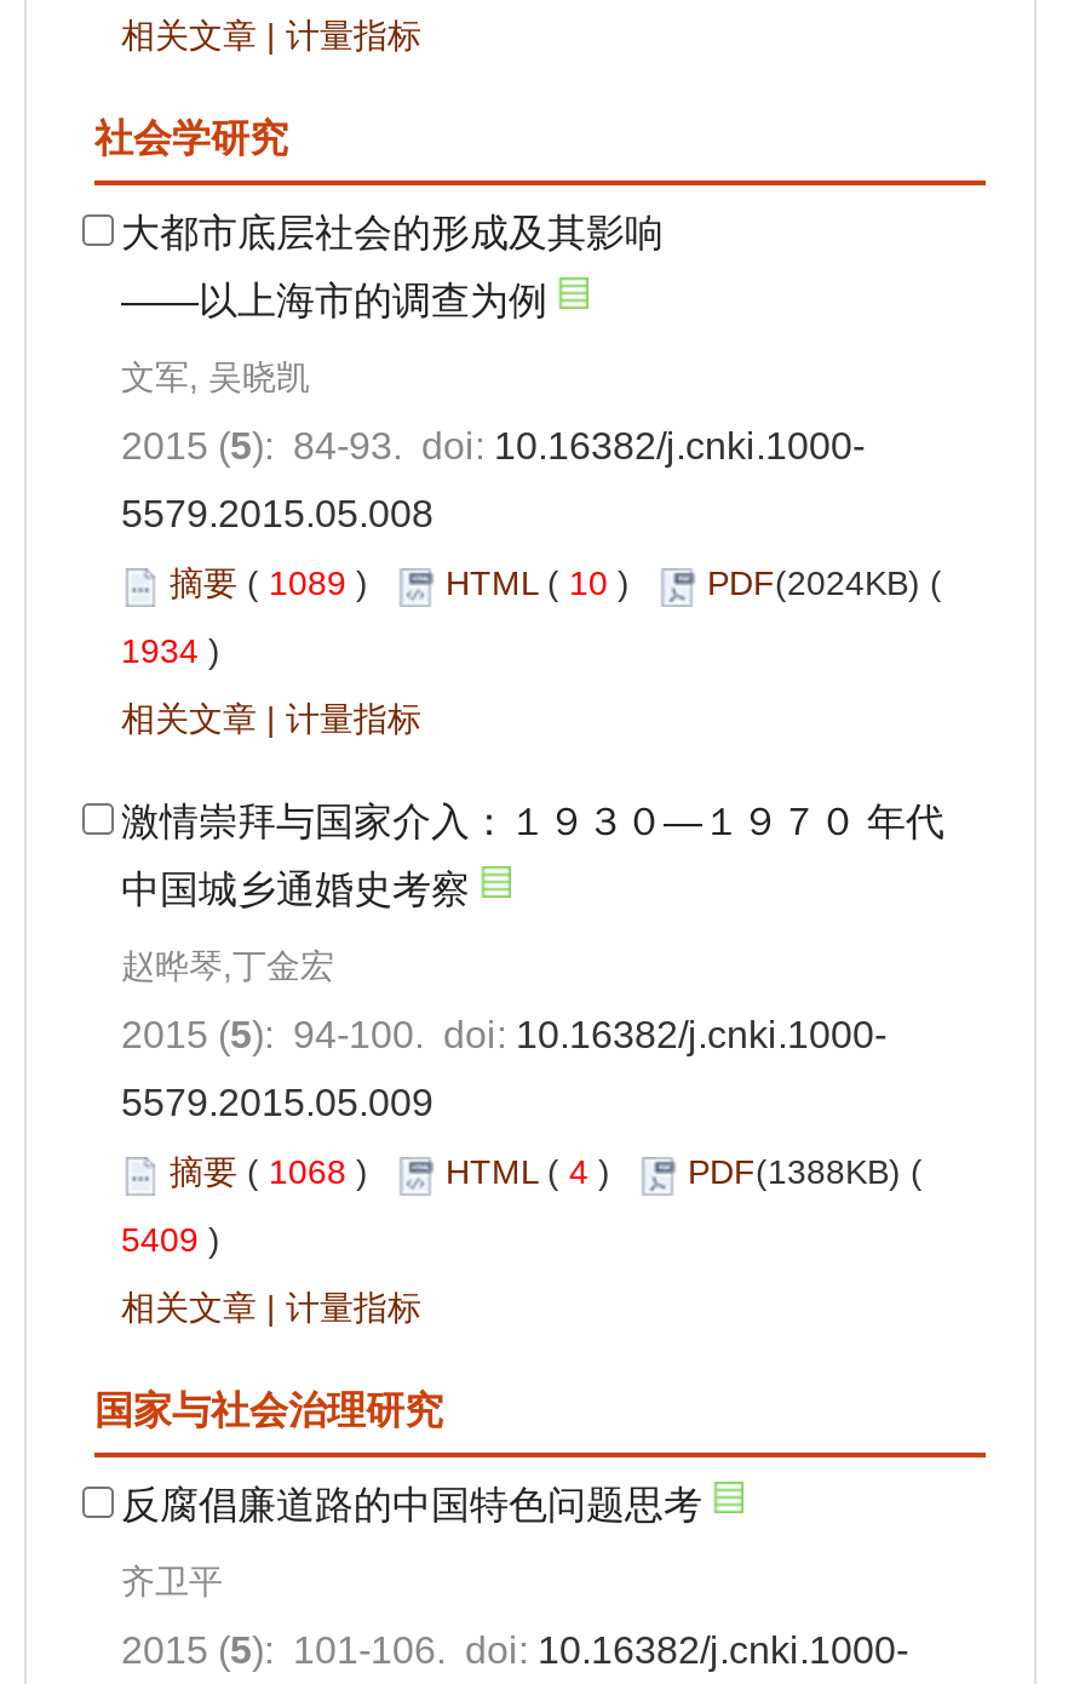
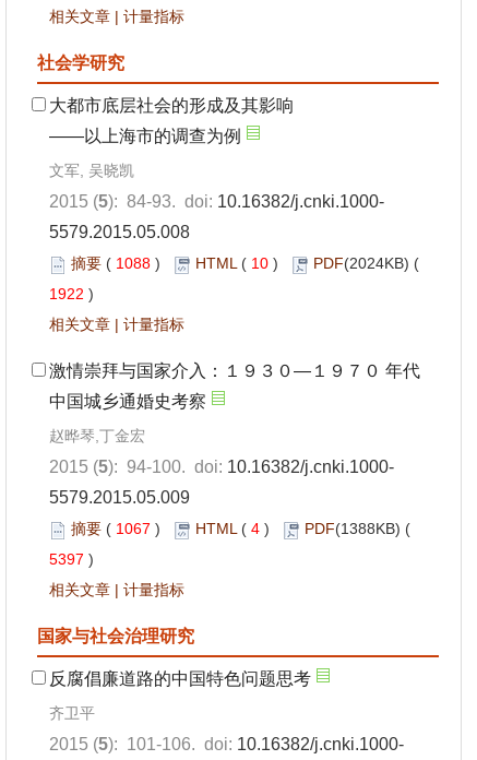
[170,564,942,603] 摘要(1089) HTML (10) PDF(2024KB) ( -> [71,255,419,272] 摘要(1088) HTML (10) PDF(2024KB) (
[121,632,240,670] 1934) -> [49,285,103,303] 1922)
[170,1153,923,1191] 摘要(1068) HTML (4) PDF(1388KB) ( -> [71,520,410,537] 摘要(1067) HTML (4) PDF(1388KB) (
[121,1220,240,1259] 5409) -> [49,551,103,568] 5397)

